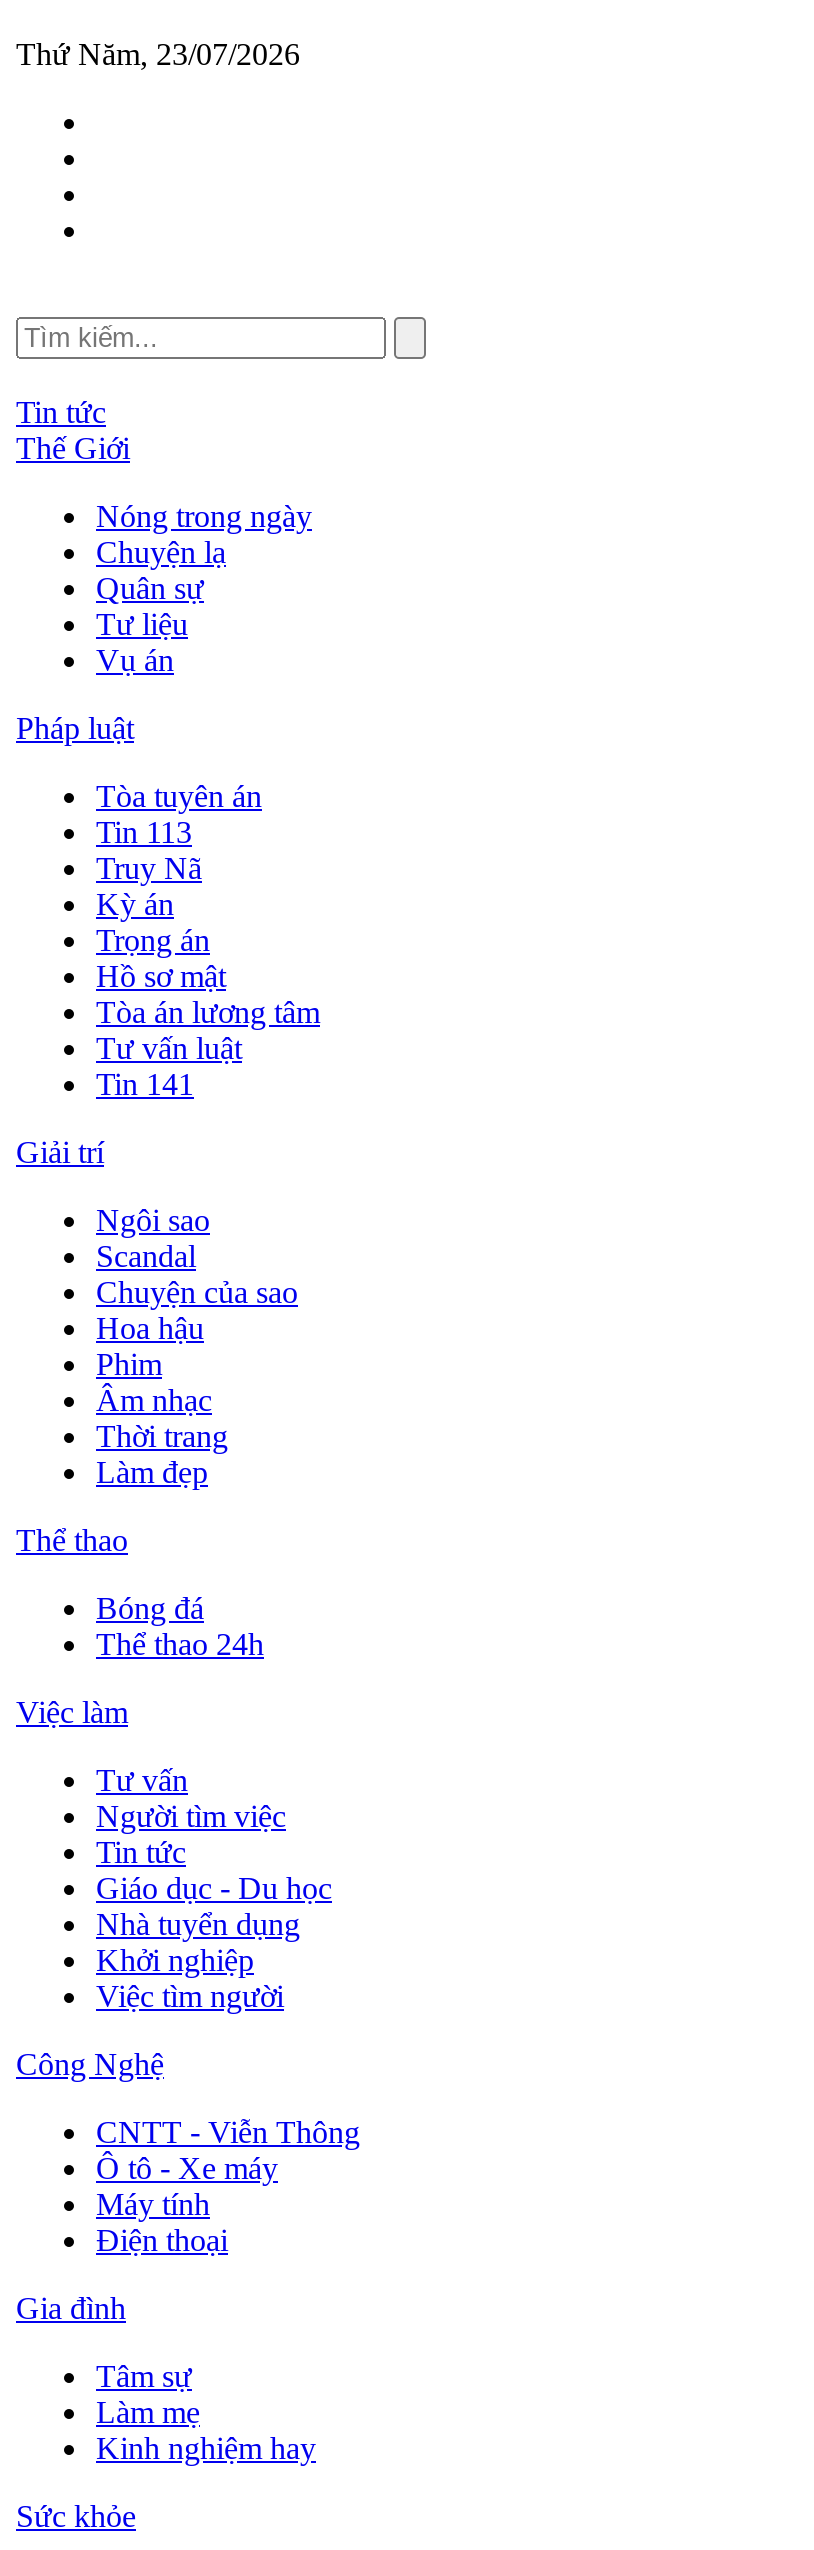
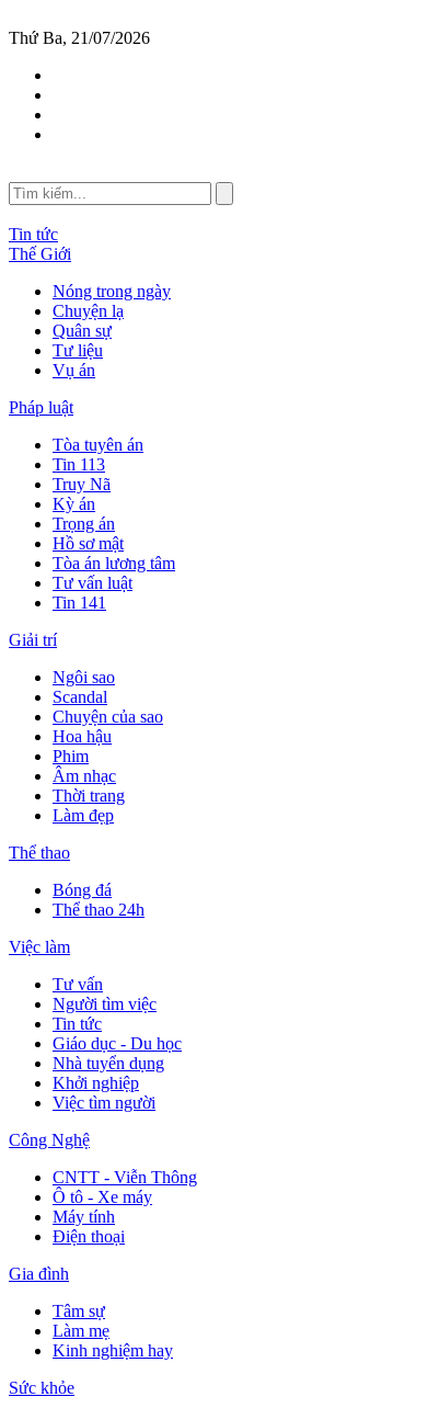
[16,37,300,71] Thứ Năm, 23/07/2026 -> [9,29,150,47] Thứ Ba, 21/07/2026

